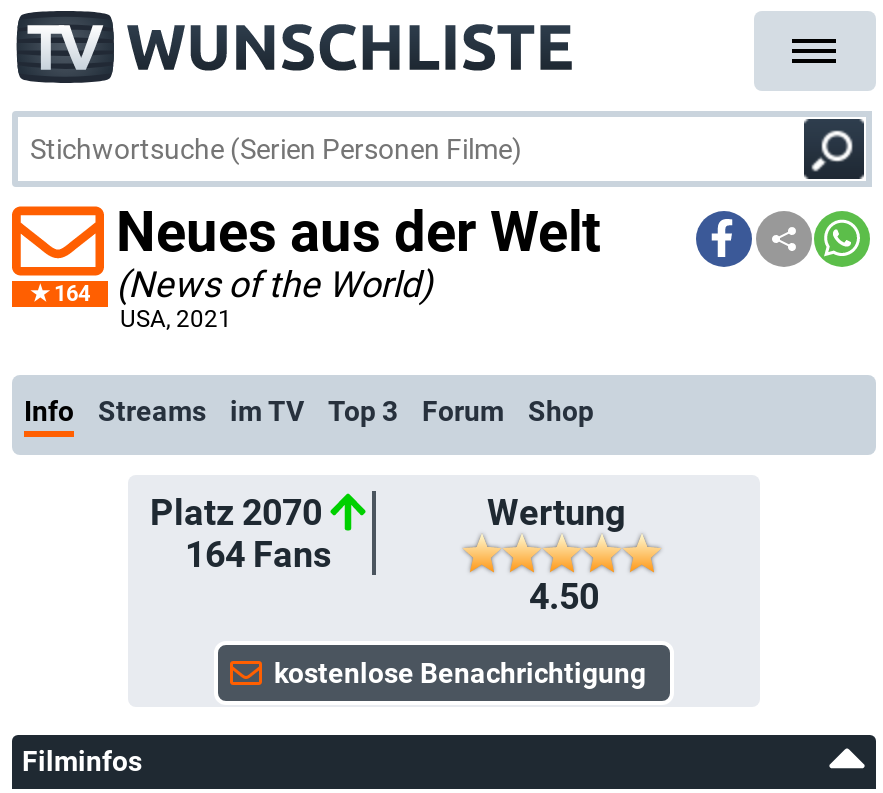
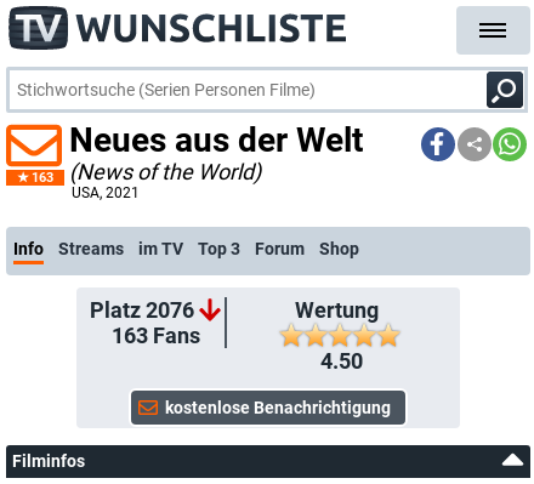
[54,263,440,307] 164 (News of the World) -> [32,159,266,186] 163 (News of the World)
[150,491,322,533] Platz 2070 -> [90,297,194,323] Platz 2076
[185,533,331,575] 164 Fans -> [111,323,200,348] 163 Fans

